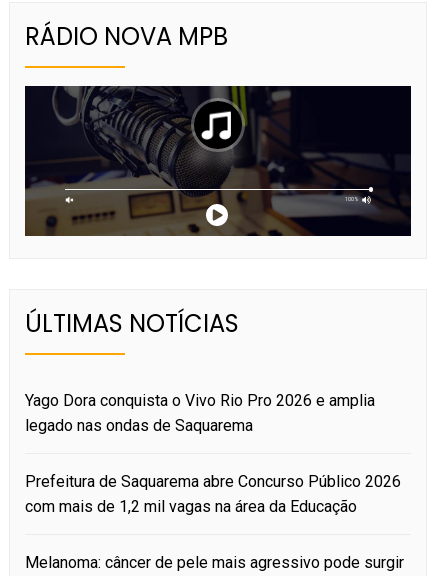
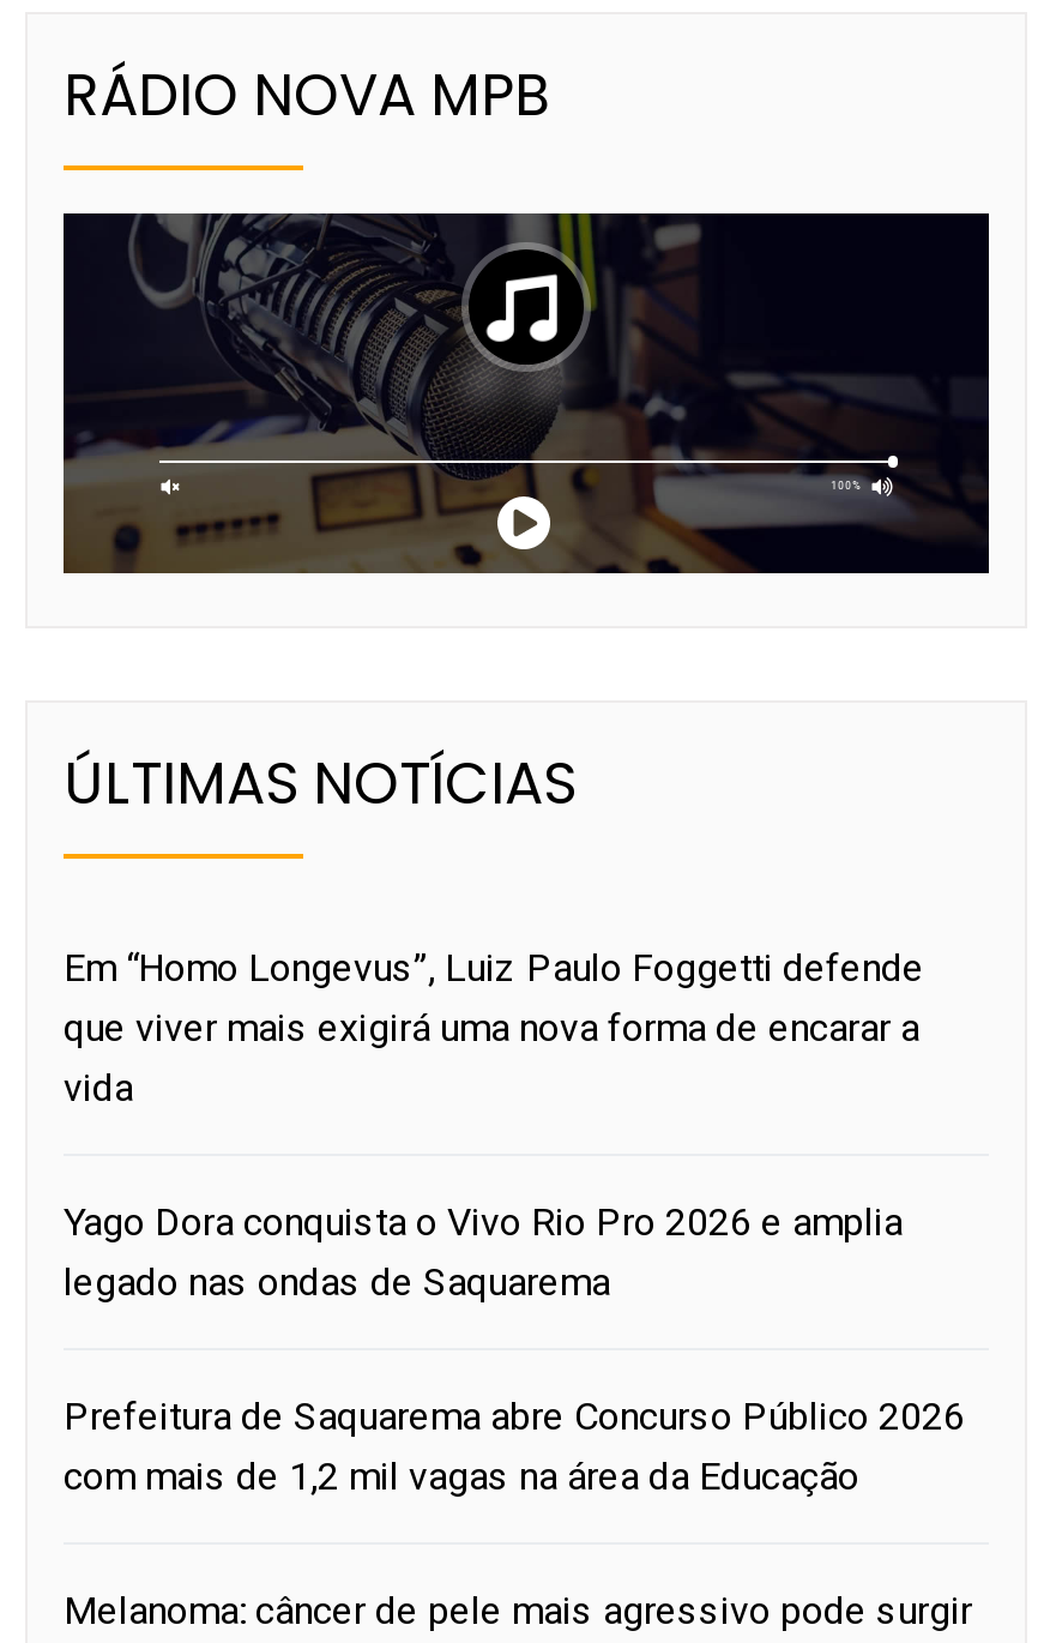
none -> [64,945,924,1111] Em “Homo Longevus”, Luiz Paulo Foggetti defende | que viver mais exigirá uma nova forma de encarar a | vida

